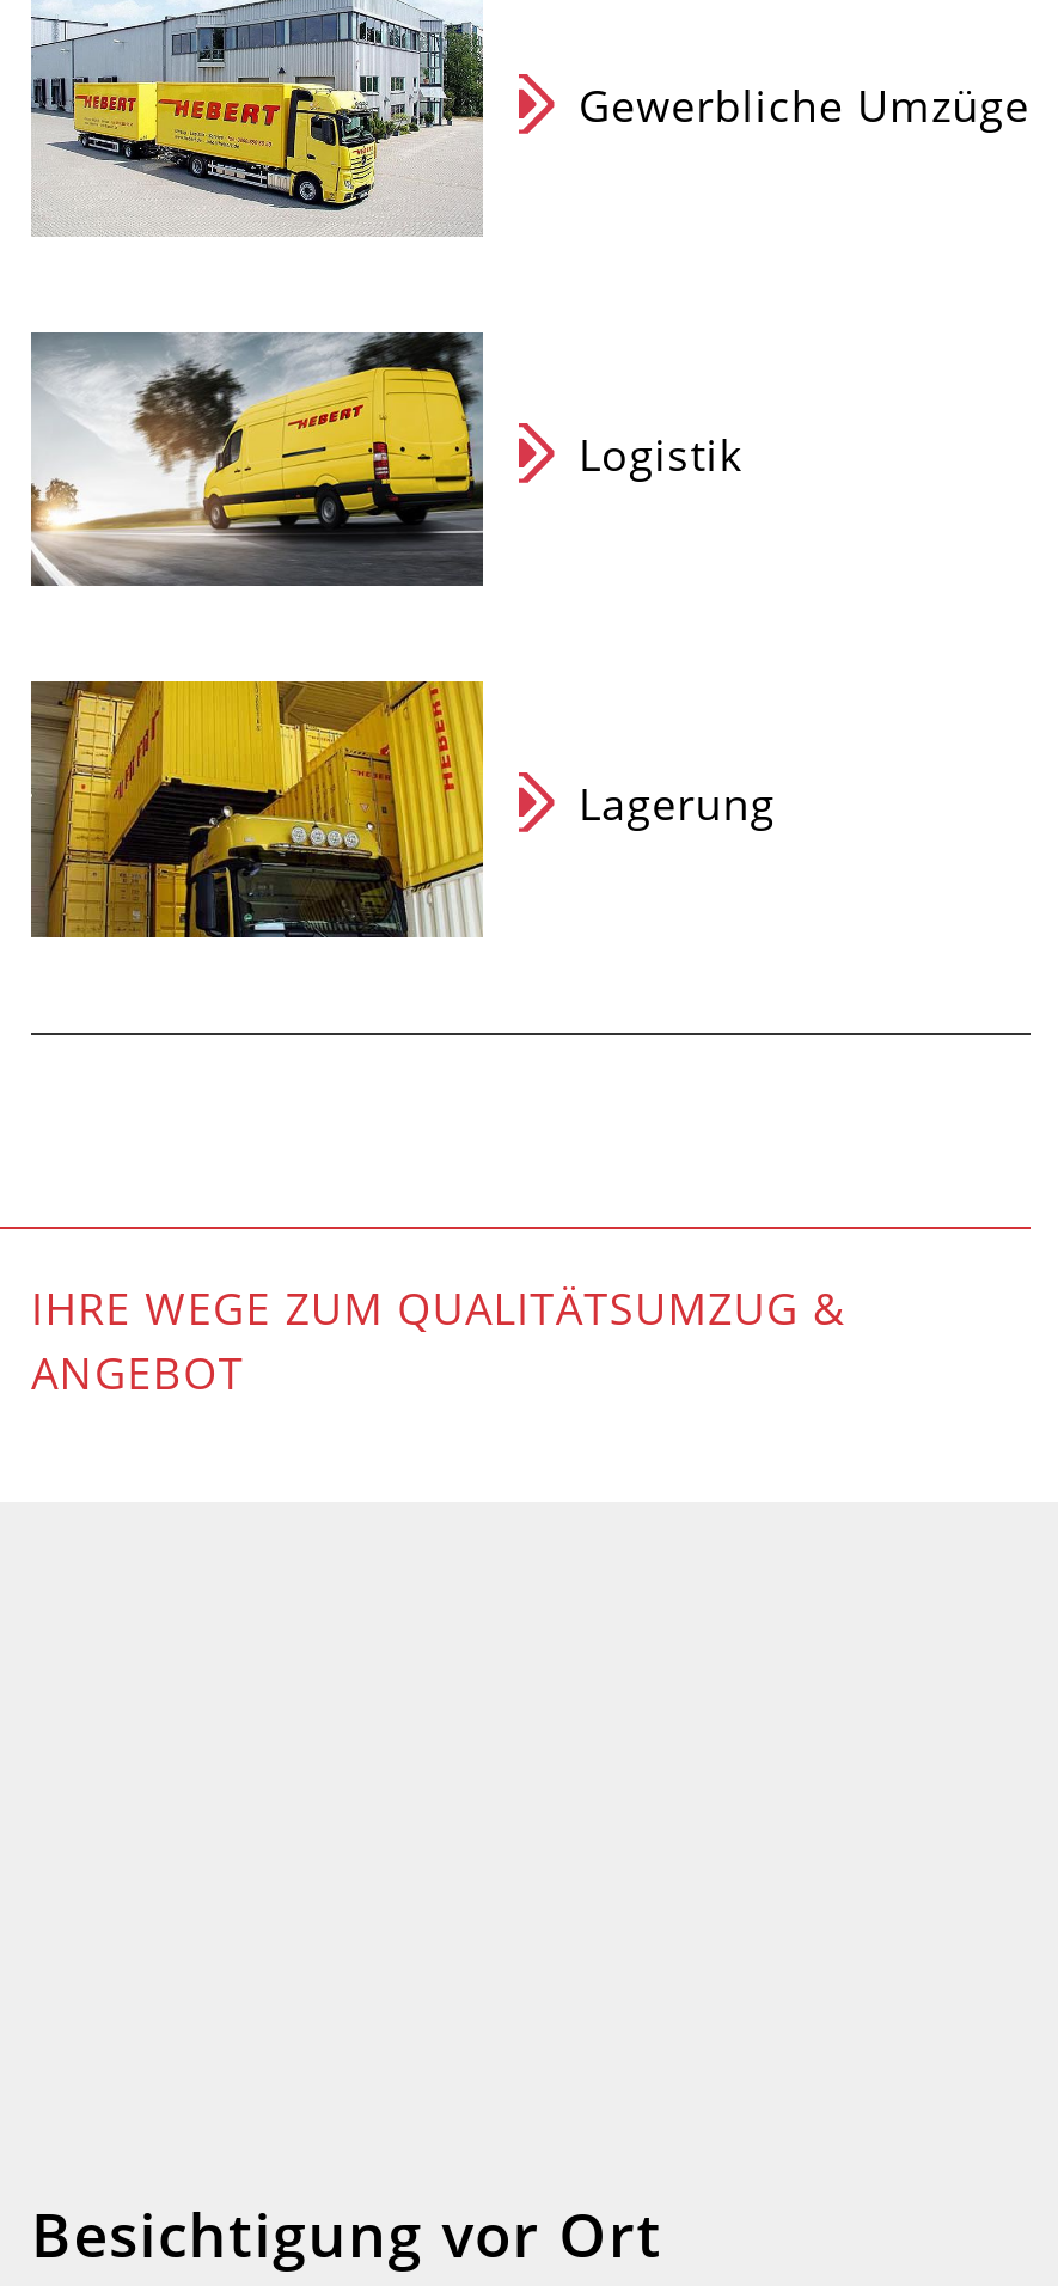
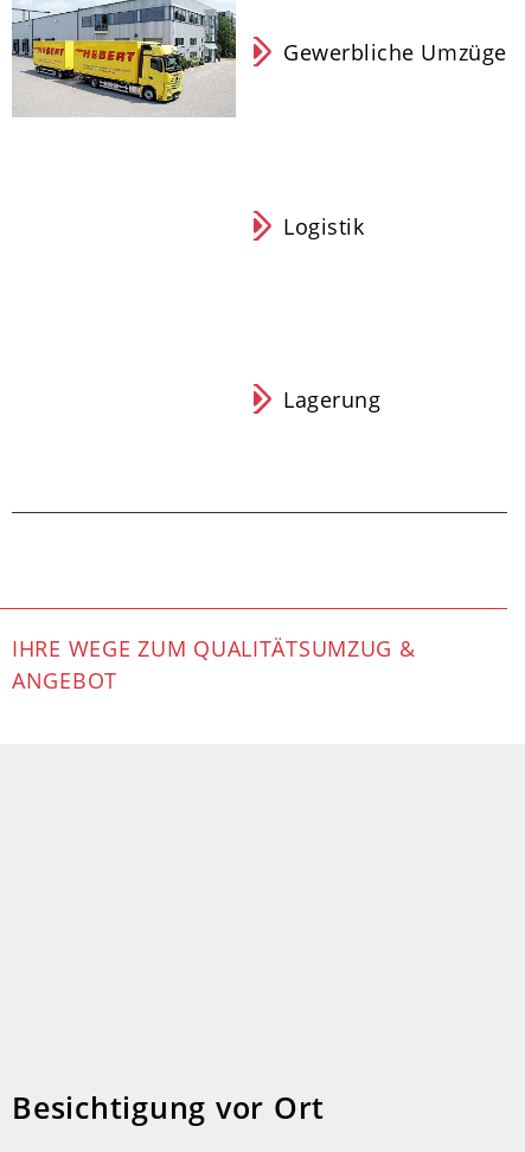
[29,330,485,588] [image] -> none
[29,679,485,940] [image] -> none

